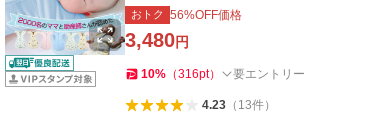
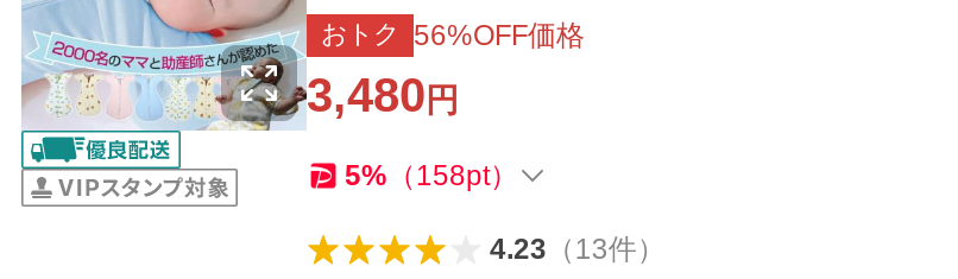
[141,67,305,81] 10%（316pt） | 要エントリー -> [345,160,518,193] 5%（158pt）

